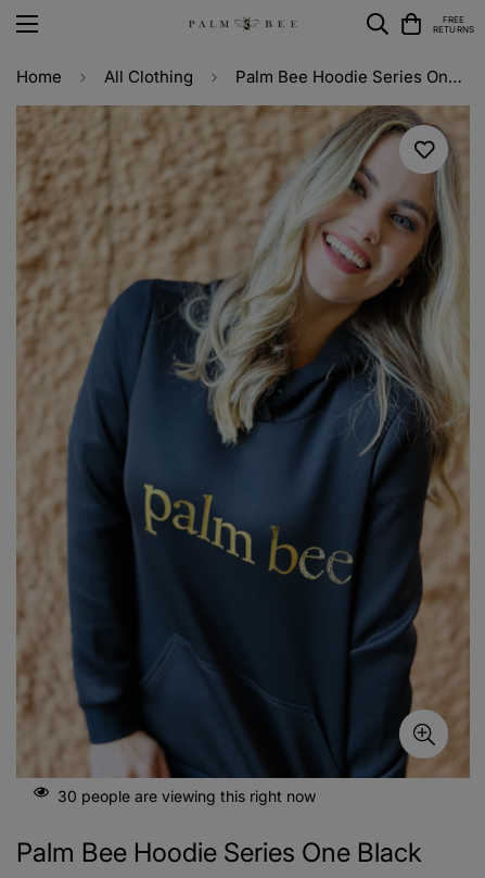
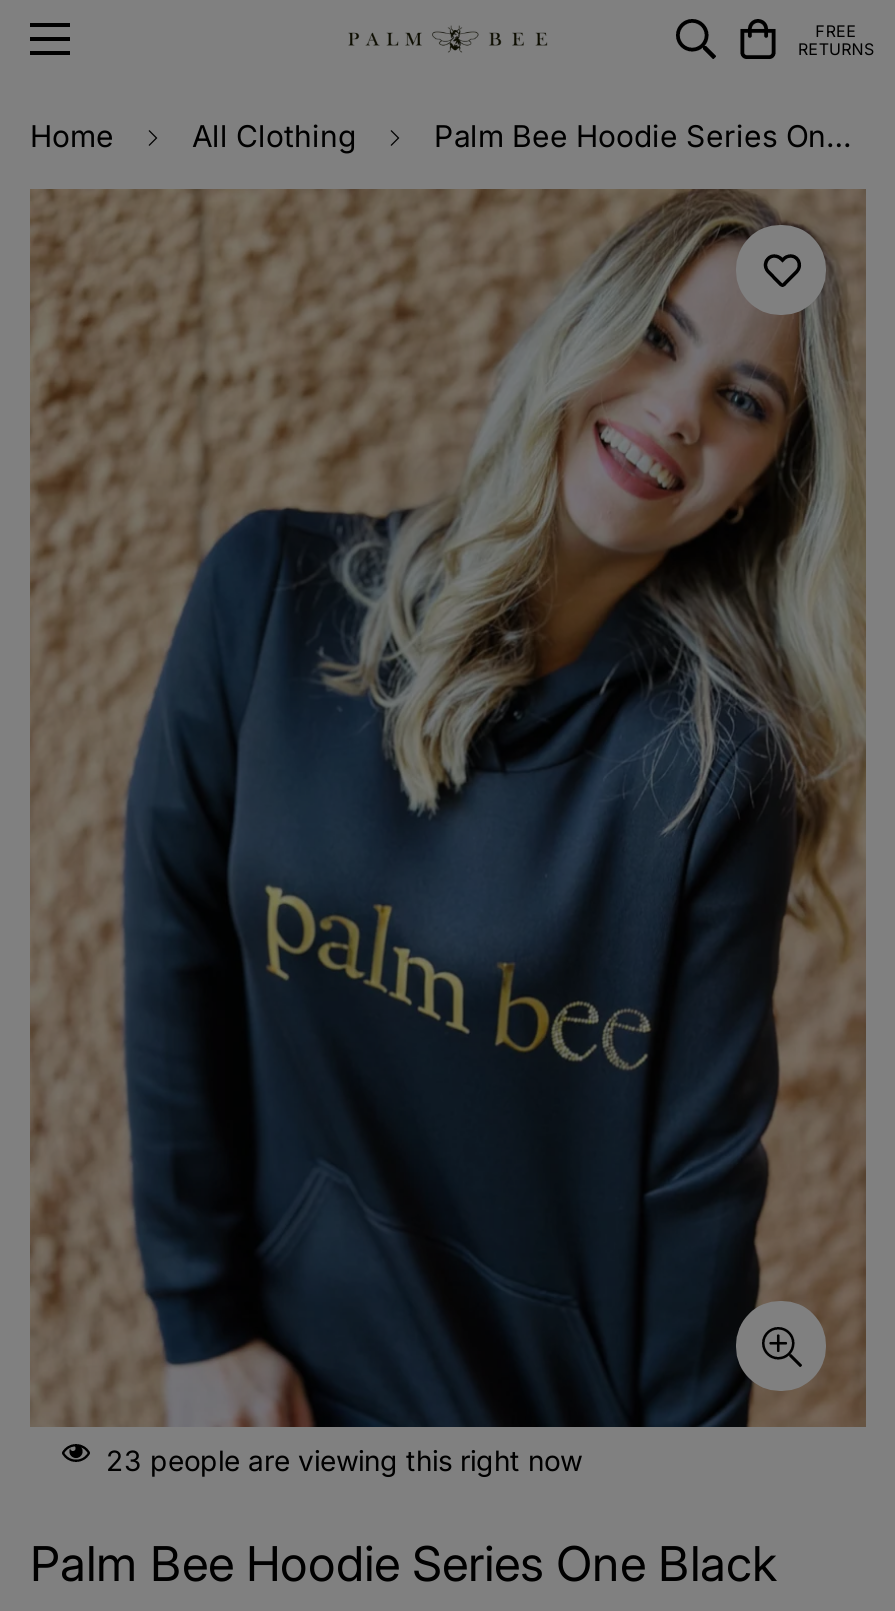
[58,787,316,805] 30 people are viewing this right now -> [106,1443,582,1477] 23 people are viewing this right now

